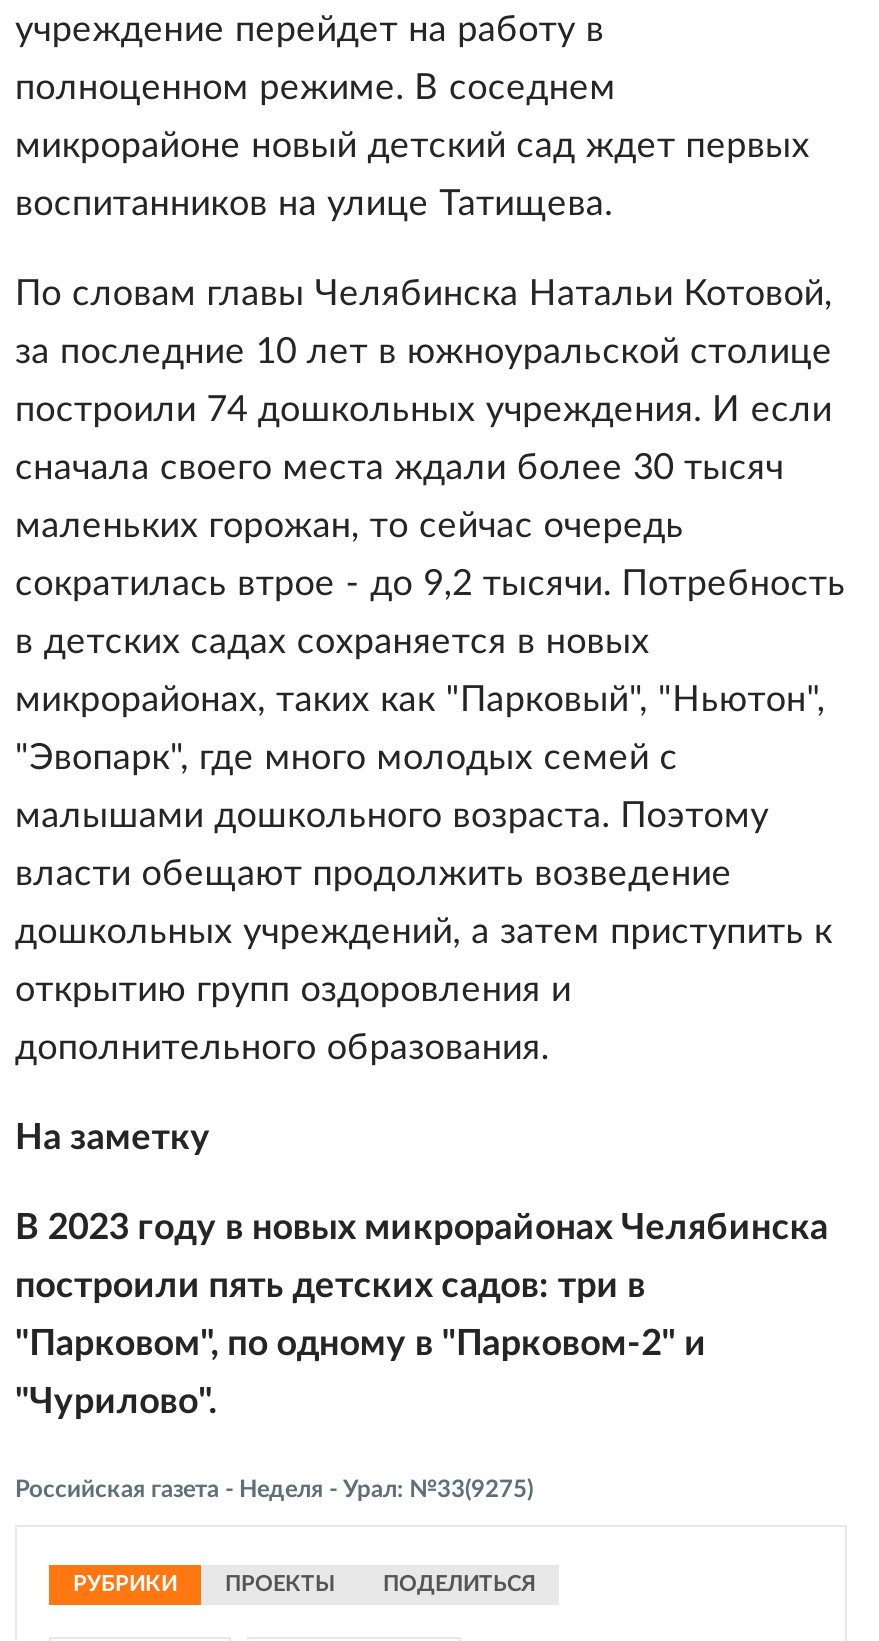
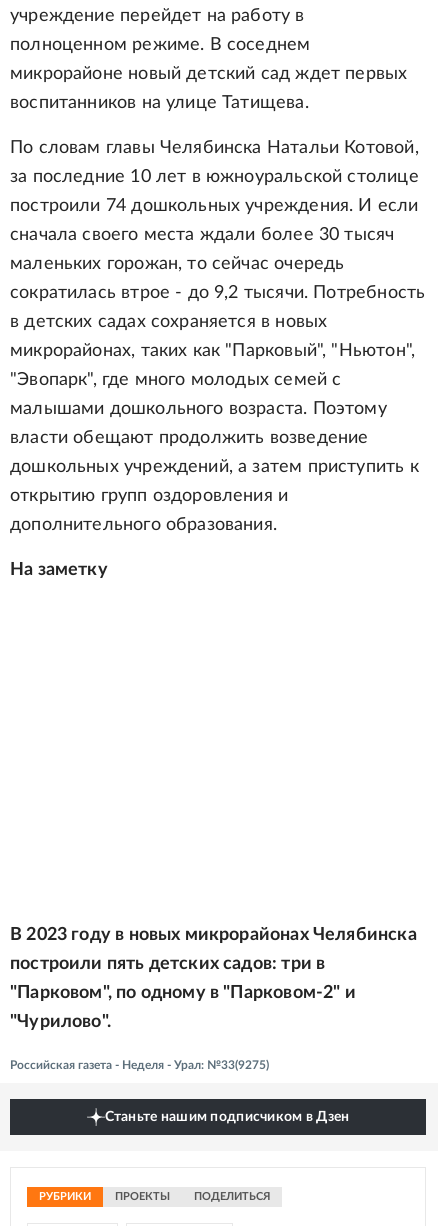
none -> [104,1110,349,1124] Станьте нашим подписчиком в Дзен

